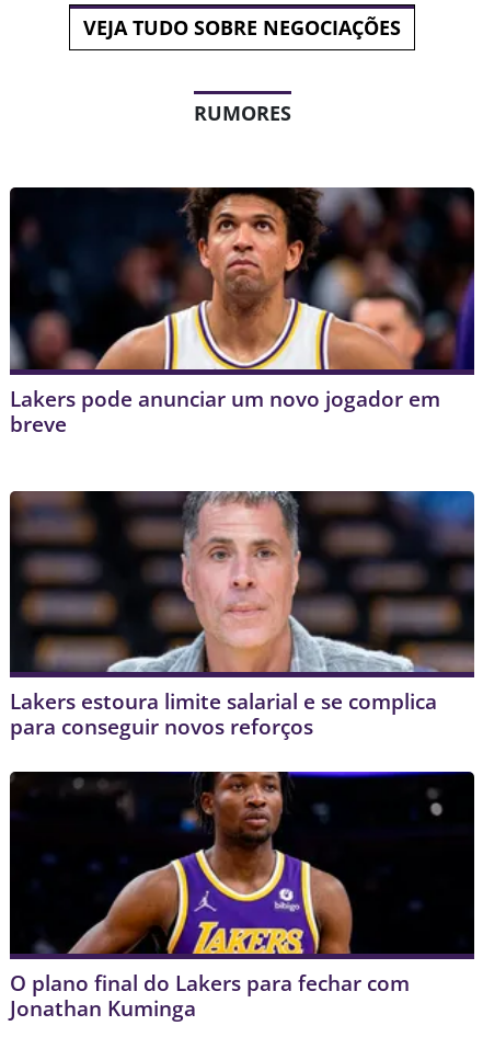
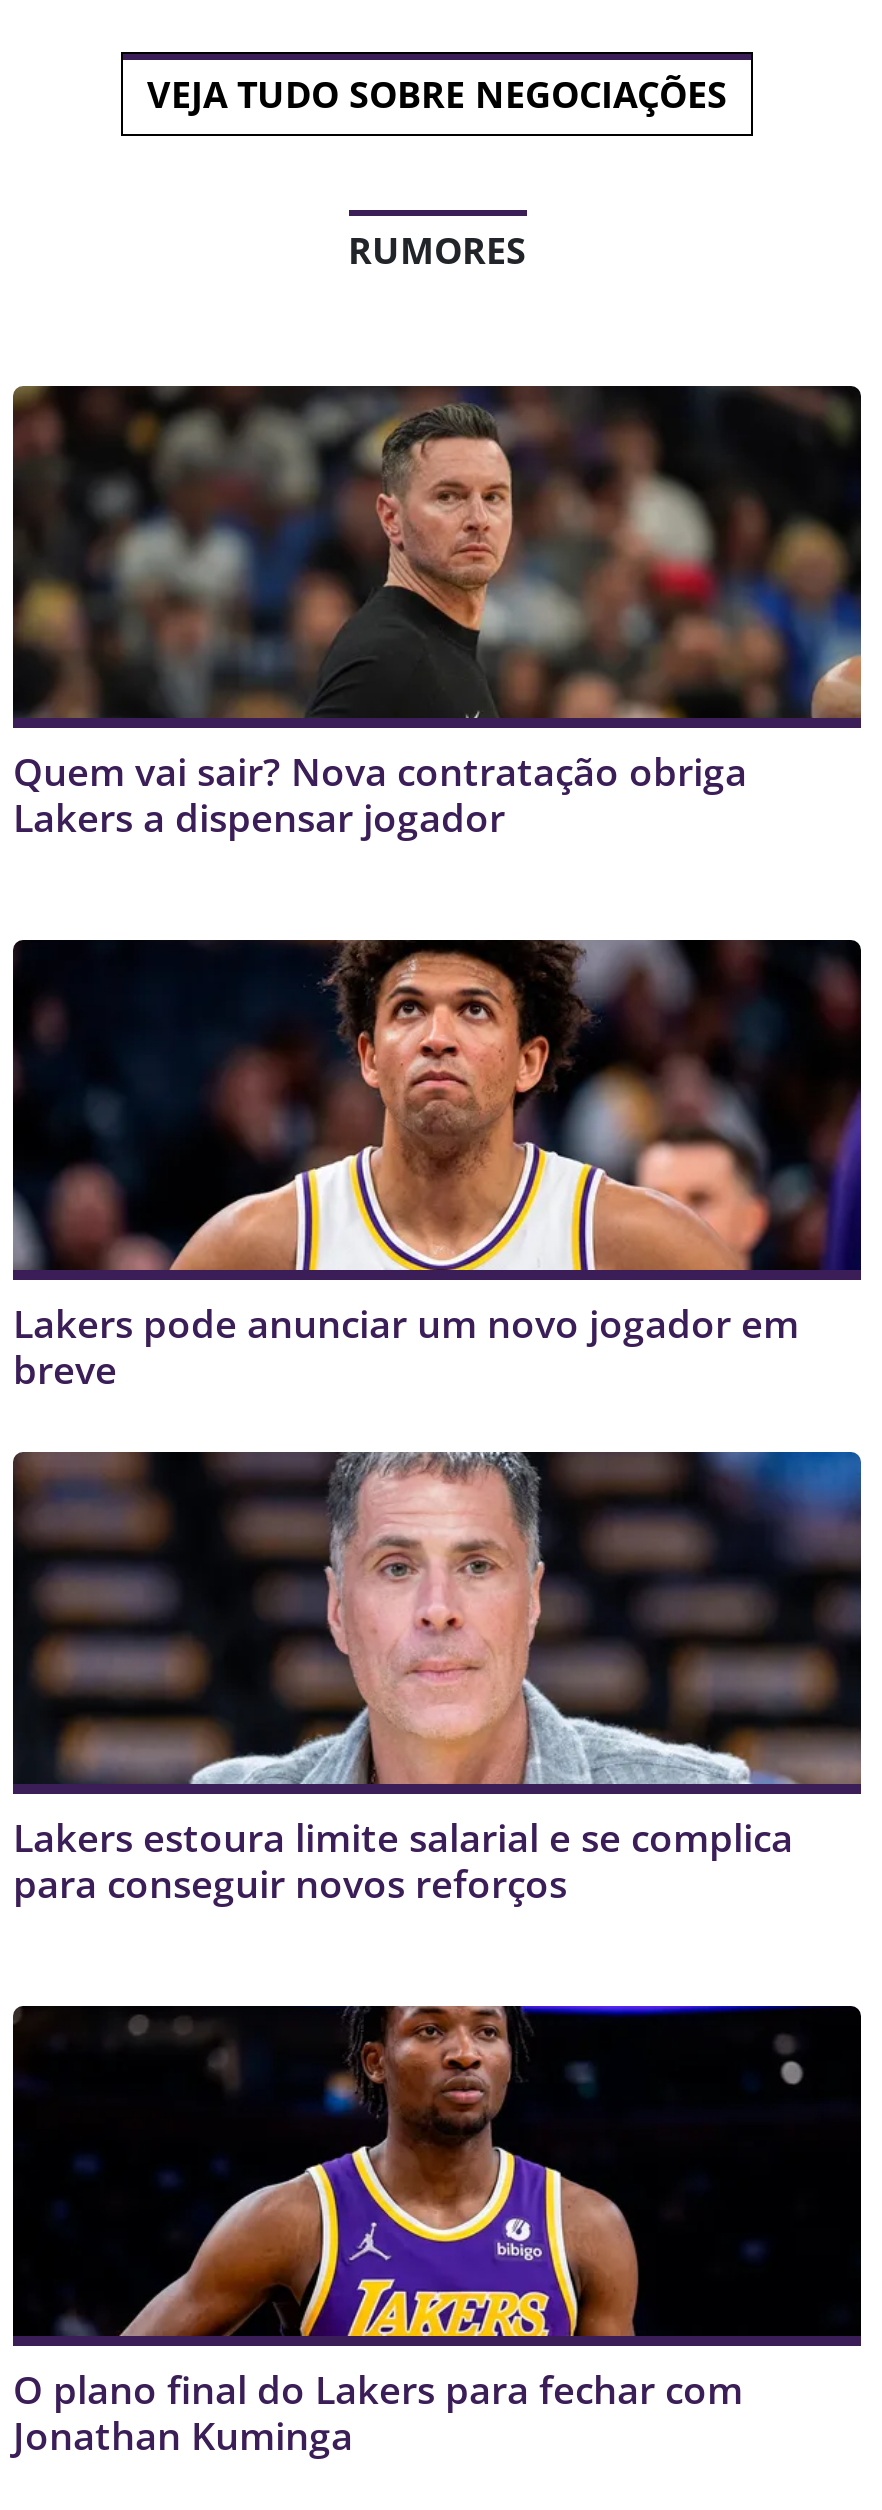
none -> [11,384,863,843] [image] | Quem vai sair? Nova contratação obriga | Lakers a dispensar jogador

